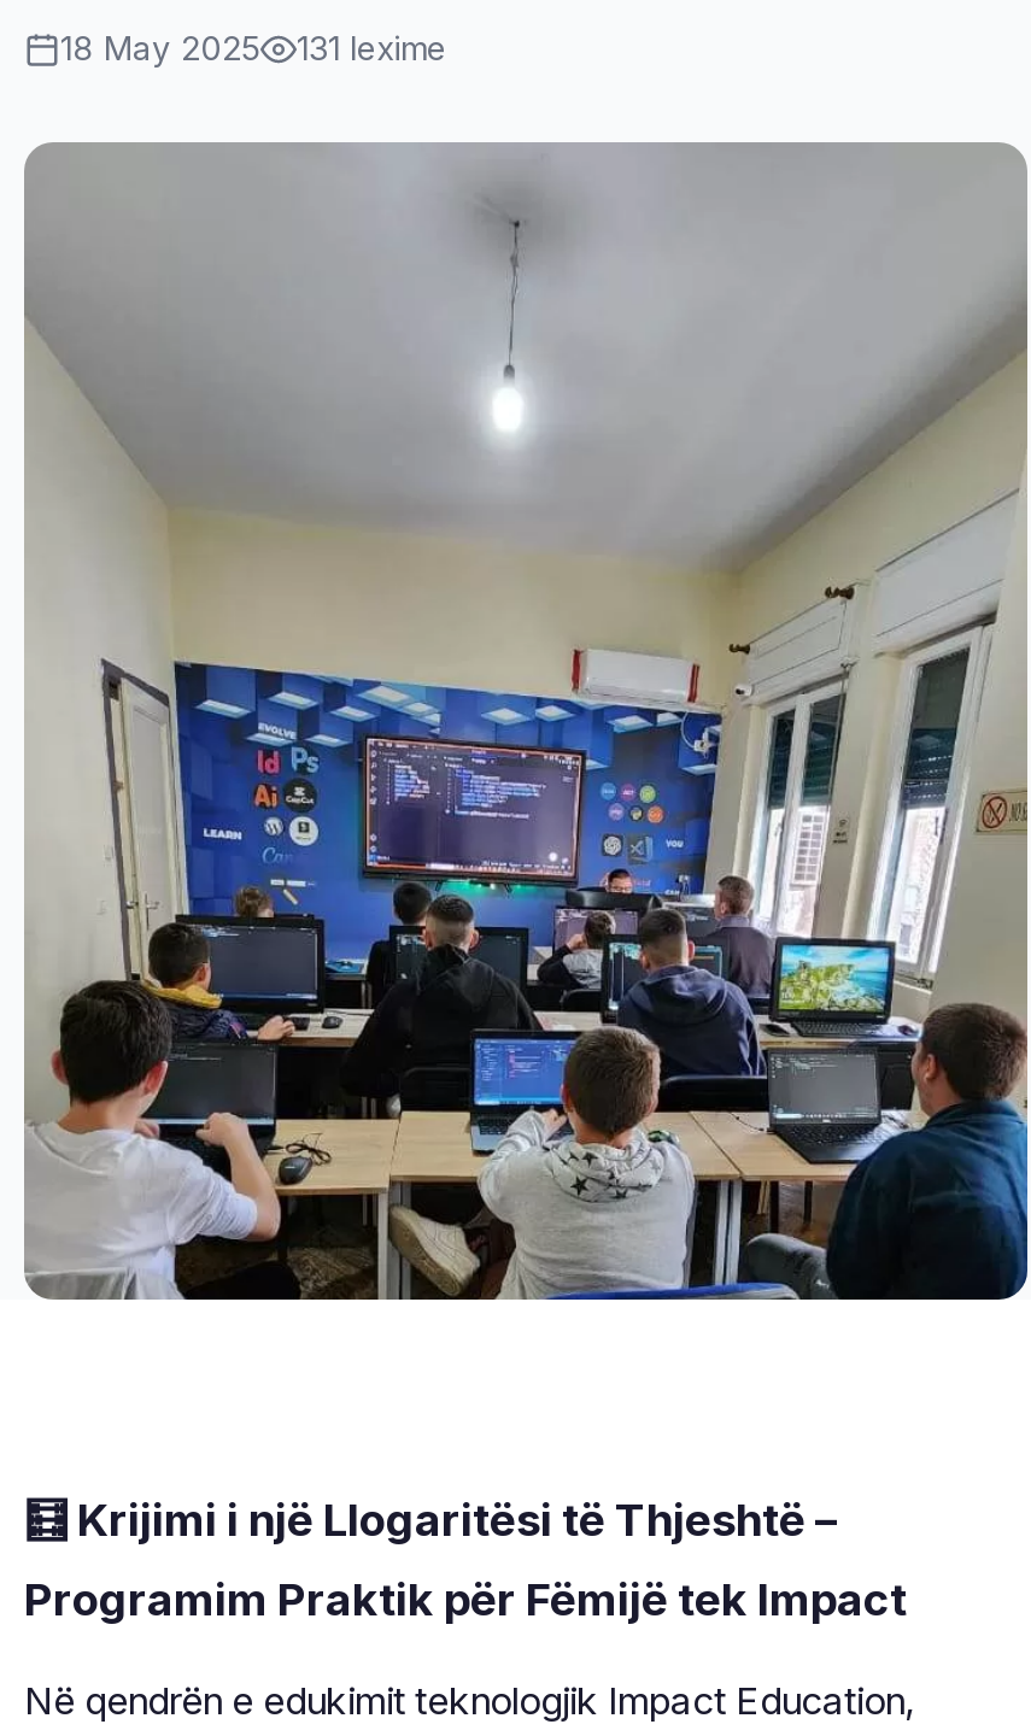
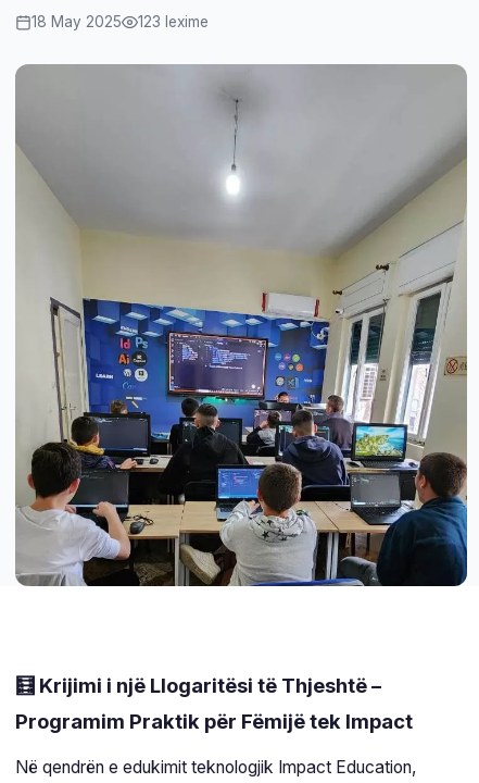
[60,29,446,68] 18 May 2025 131 lexime -> [31,13,209,30] 18 May 2025 123 lexime

